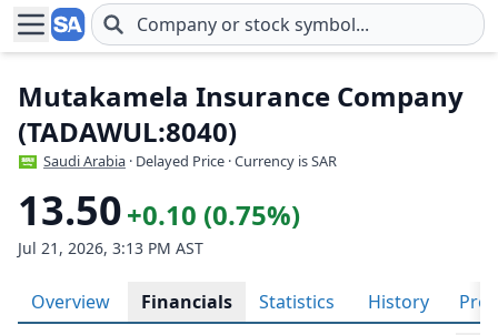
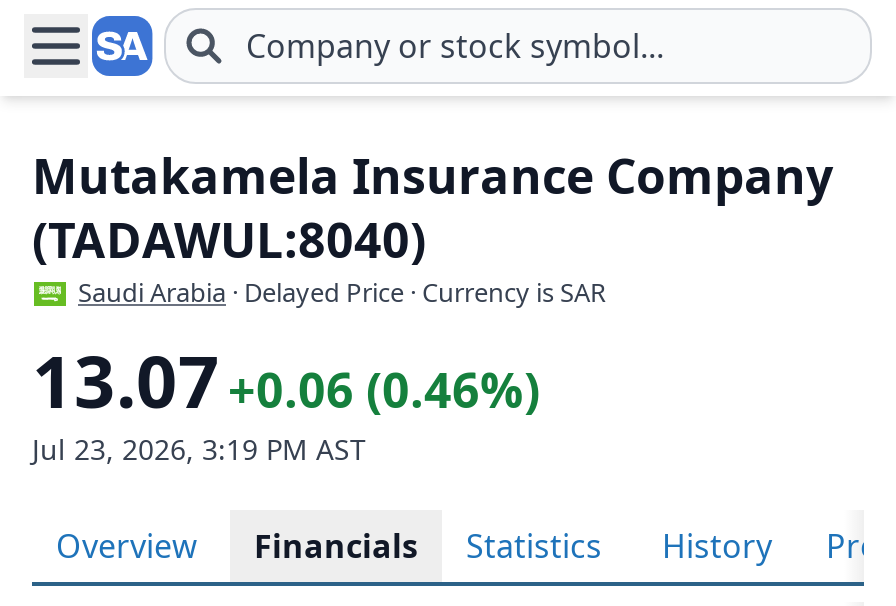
[18,183,300,237] 13.50 +0.10 (0.75%) -> [32,332,540,430] 13.07 +0.06 (0.46%)
[18,237,203,258] Jul 21, 2026, 3:13 PM AST -> [32,430,366,468] Jul 23, 2026, 3:19 PM AST

